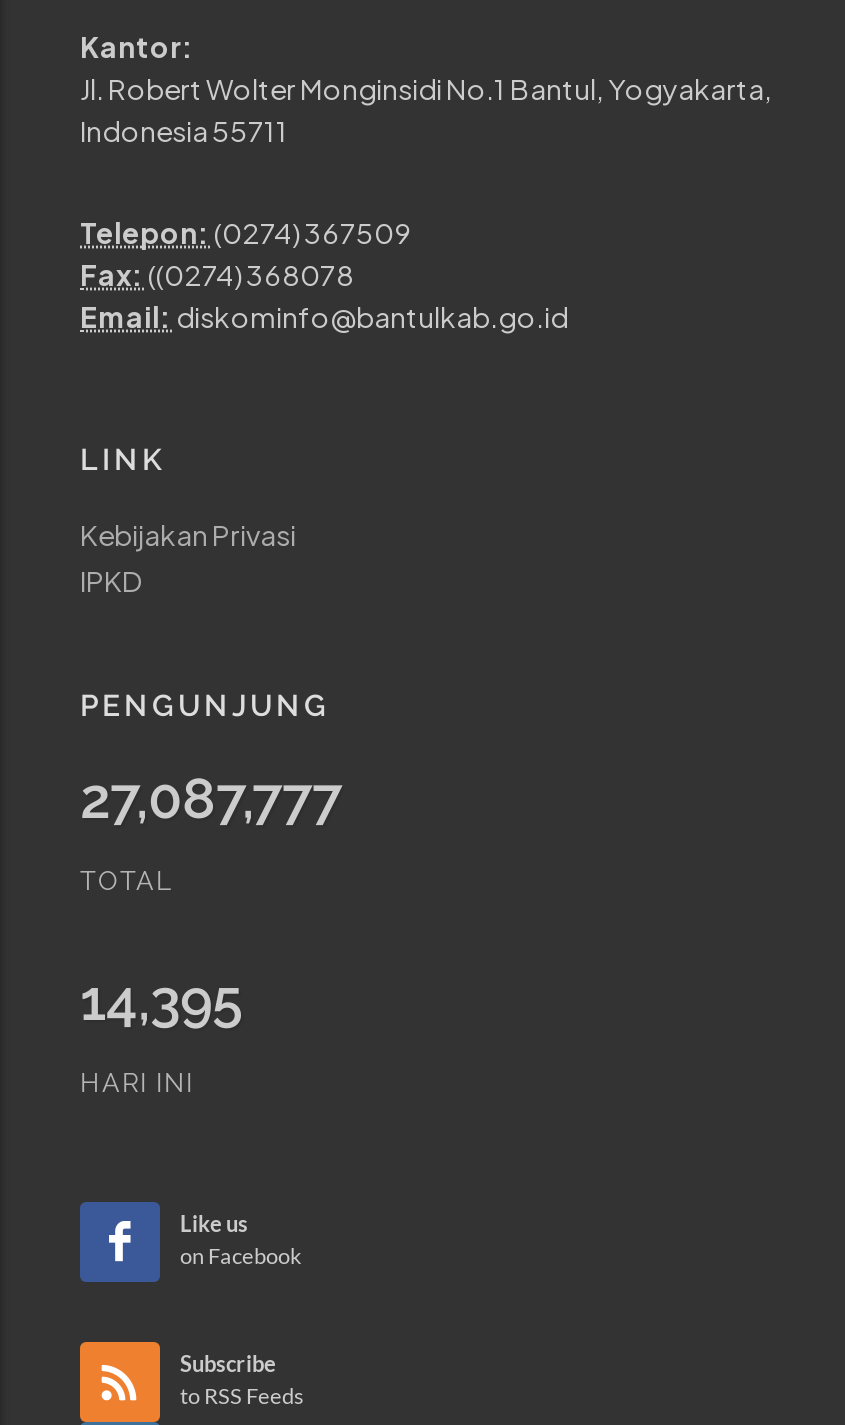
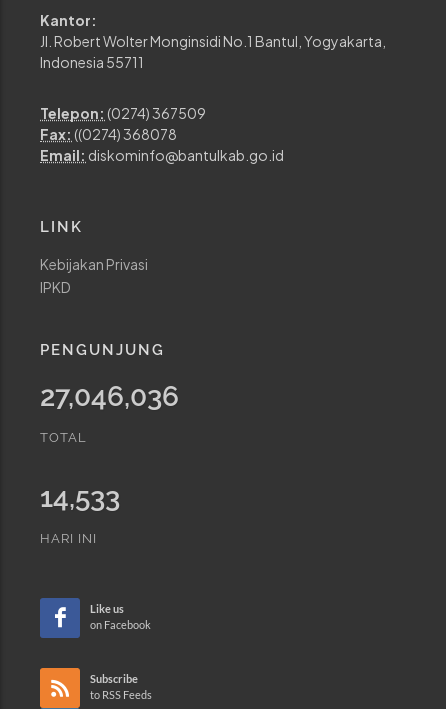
[80,767,342,833] 27,087,777 -> [40,380,179,413] 27,046,036
[80,969,242,1035] 14,395 -> [40,481,120,514] 14,533

